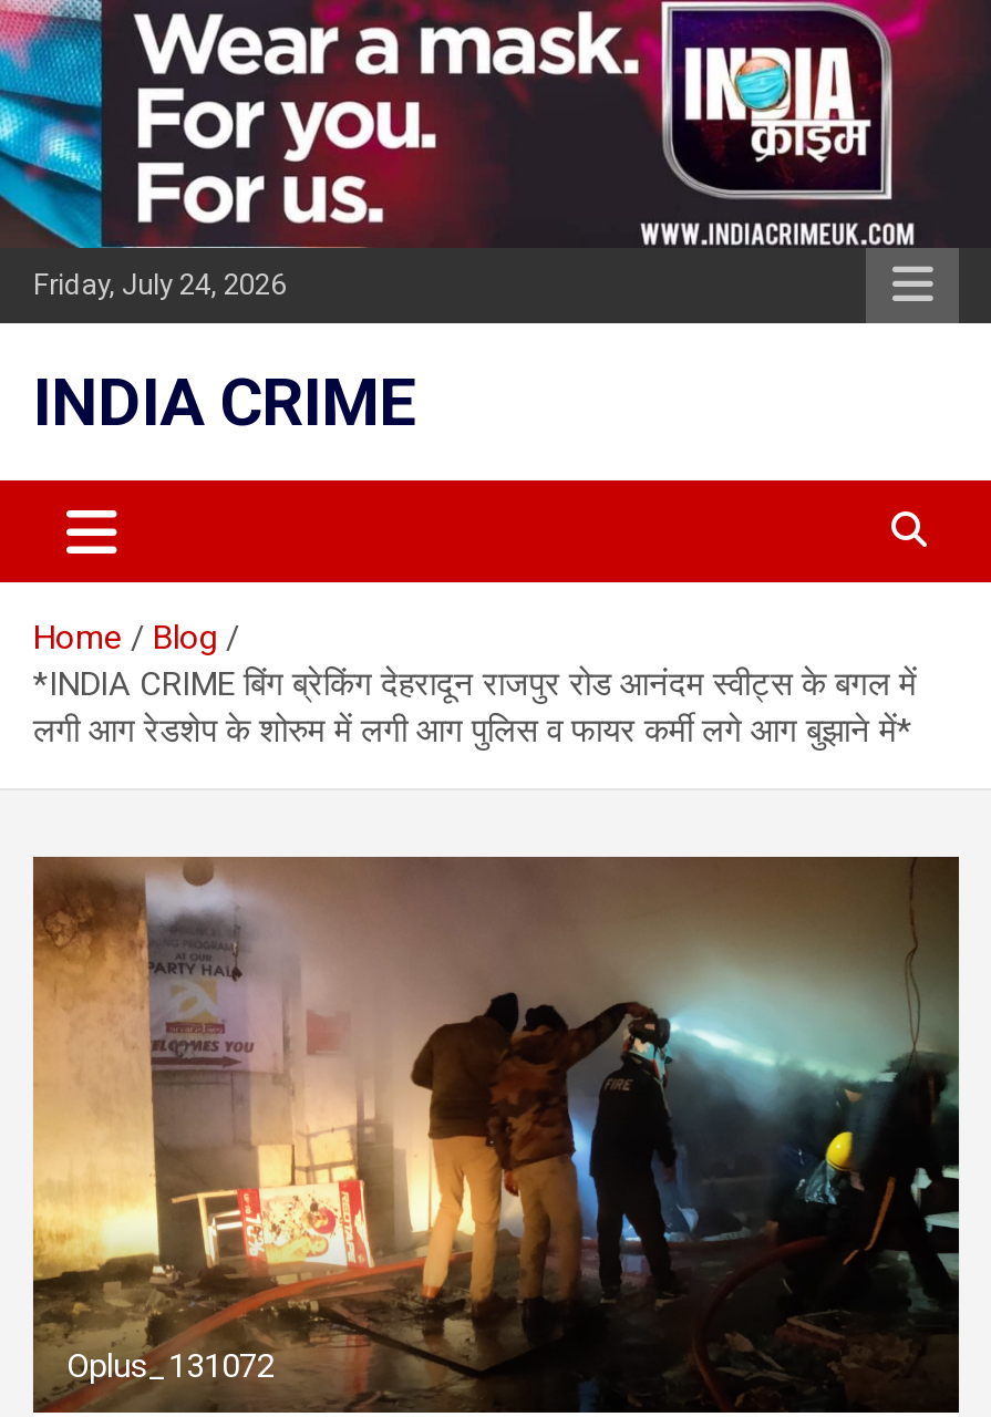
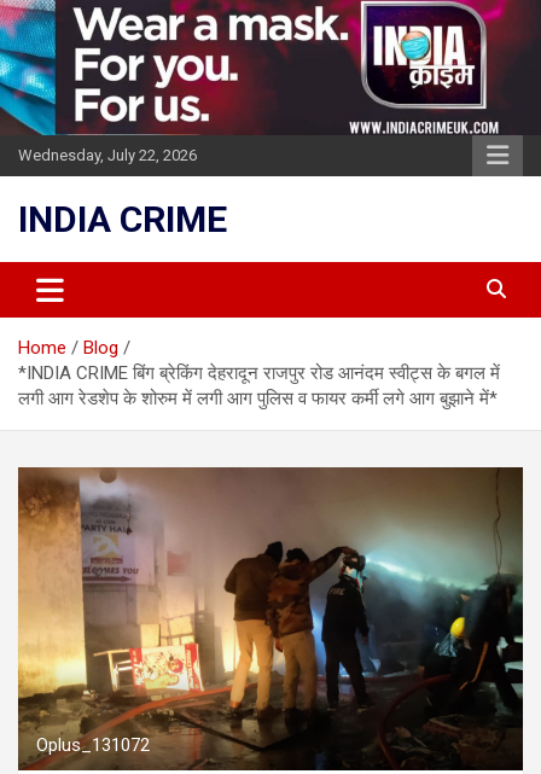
[33,268,286,301] Friday, July 24, 2026 -> [18,146,197,164] Wednesday, July 22, 2026

